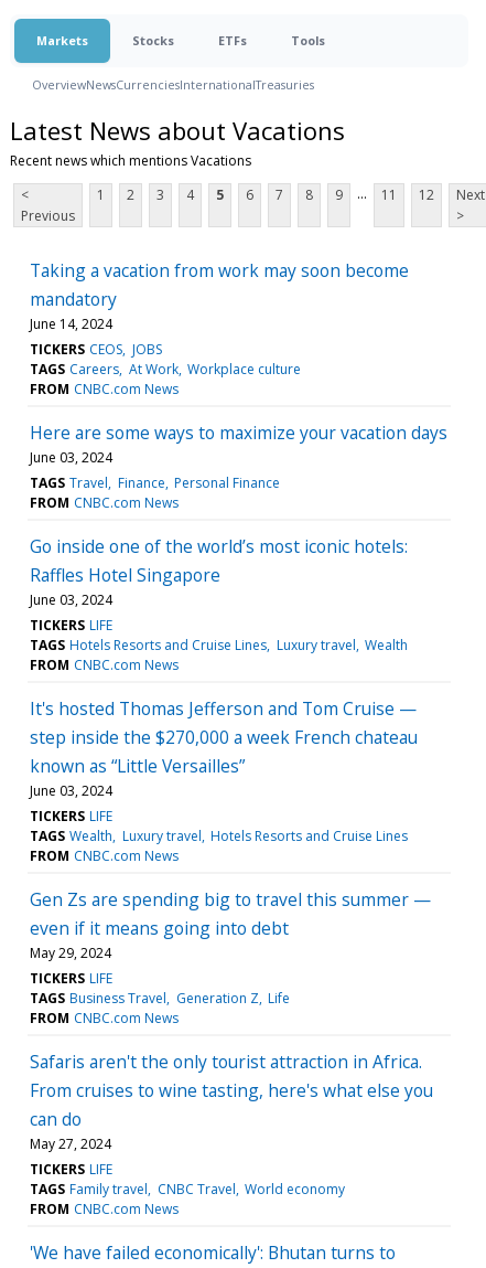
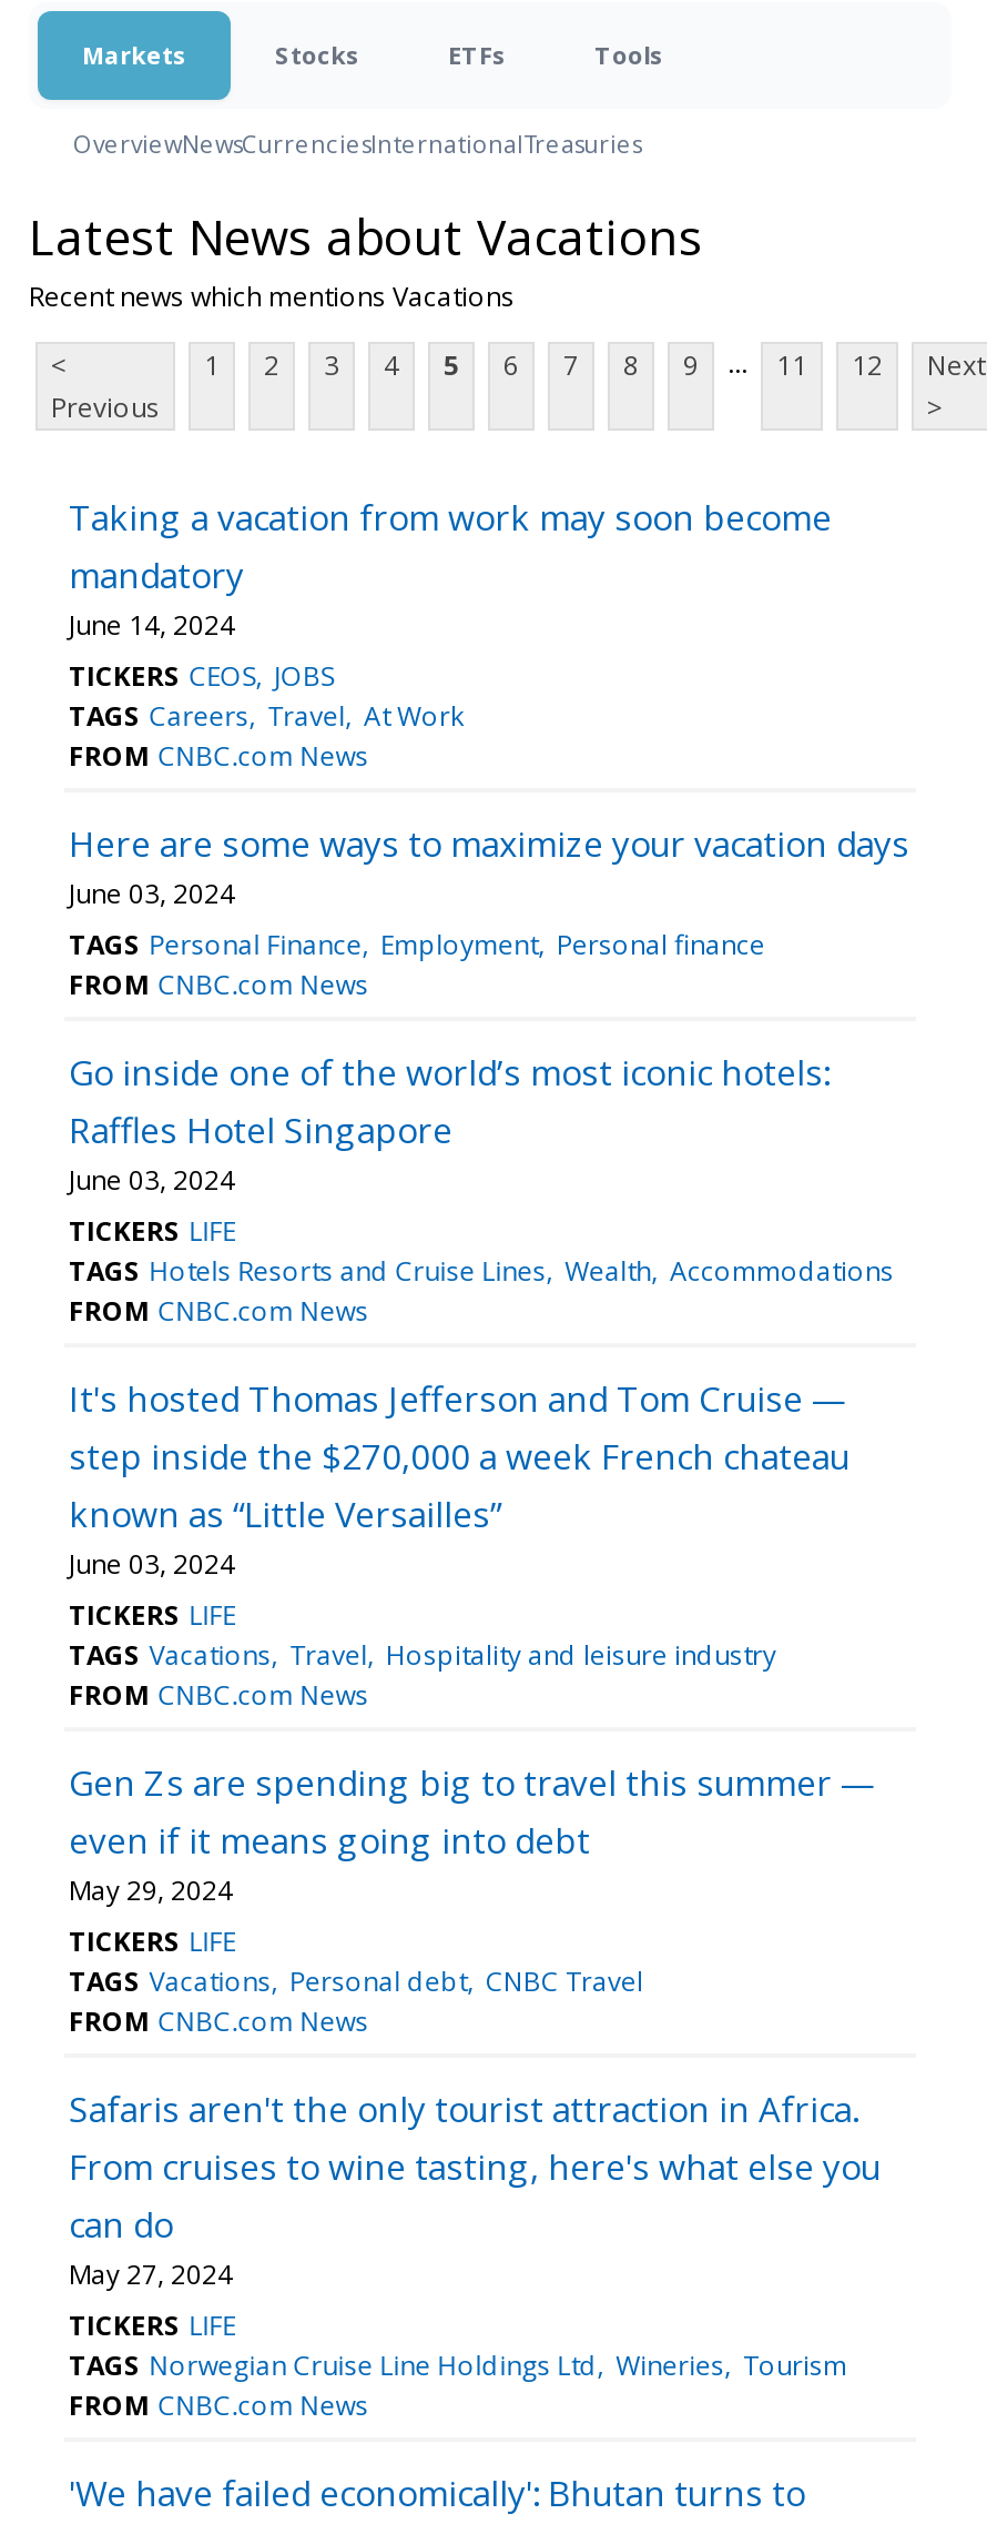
[30,360,301,378] TAGS Careers At Work Workplace culture -> [69,697,463,734] TAGS Careers Travel At Work
[30,473,280,492] TAGS Travel Finance Personal Finance -> [69,925,765,963] TAGS Personal Finance Employment Personal finance
[30,635,408,654] TAGS Hotels Resorts and Cruise Lines Luxury travel Wealth -> [69,1252,894,1289] TAGS Hotels Resorts and Cruise Lines Wealth Accommodations
[30,826,408,845] TAGS Wealth Luxury travel Hotels Resorts and Cruise Lines -> [69,1636,776,1673] TAGS Vacations Travel Hospitality and leisure industry
[30,989,290,1007] TAGS Business Travel Generation Z Life -> [69,1962,643,2000] TAGS Vacations Personal debt CNBC Travel
[30,1179,345,1198] TAGS Family travel CNBC Travel World economy -> [69,2346,847,2384] TAGS Norwegian Cruise Line Holdings Ltd Wineries Tourism

